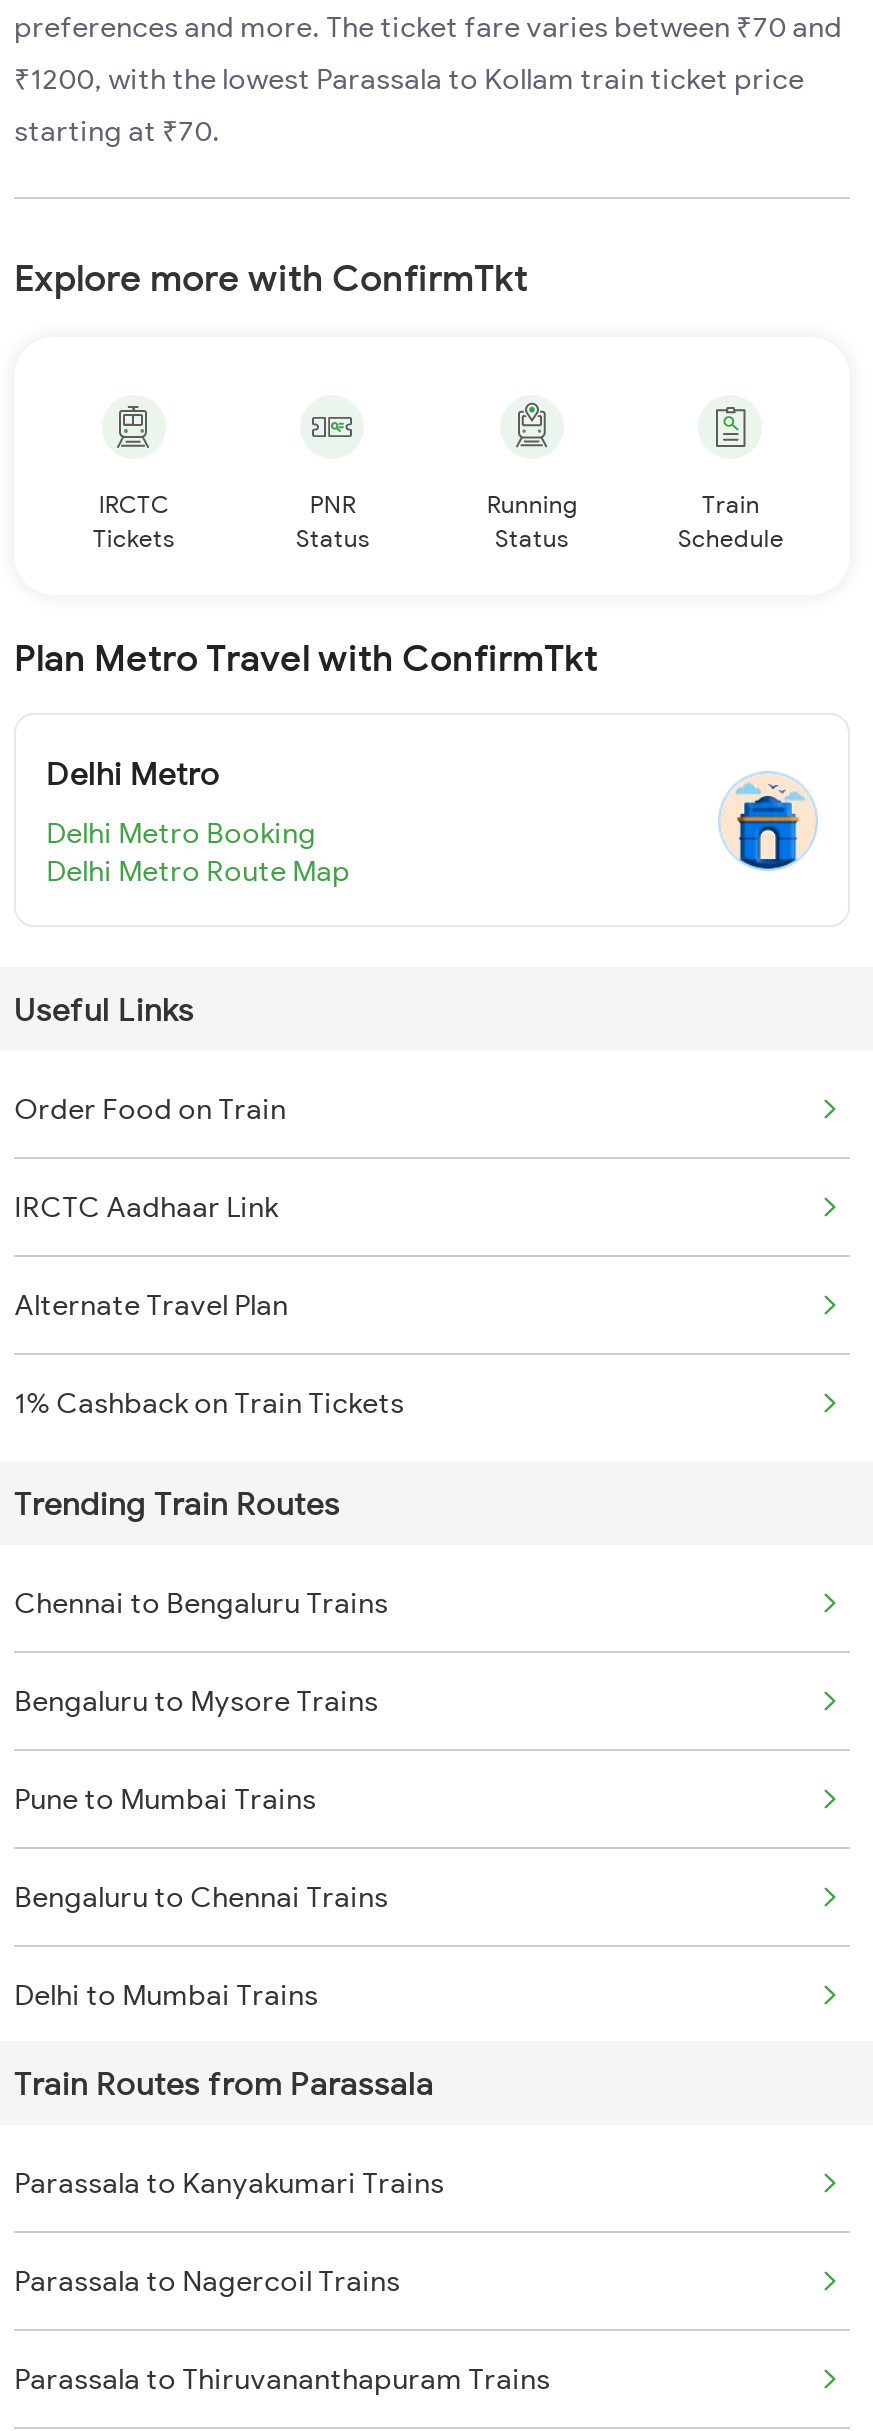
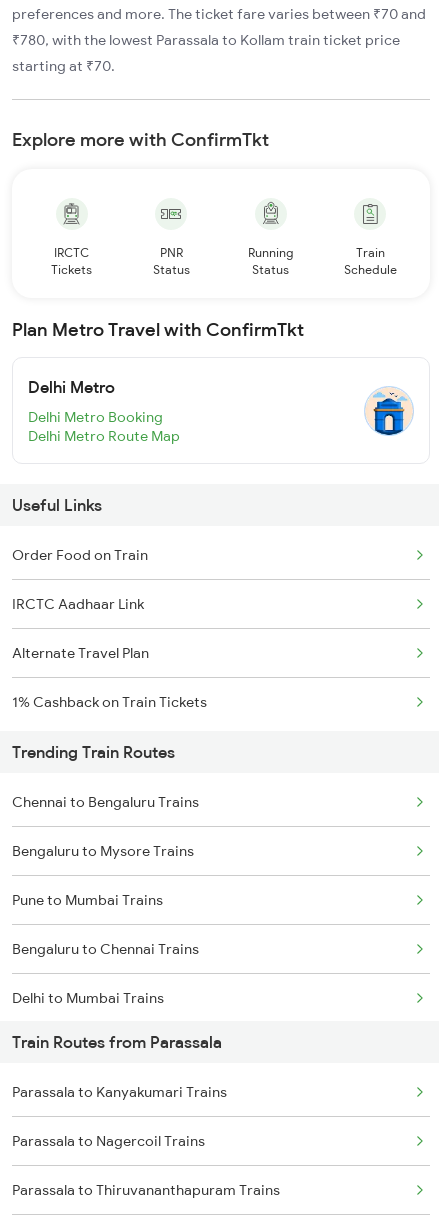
[14,61,804,97] ₹1200, with the lowest Parassala to Kollam train ticket price -> [12,31,400,49] ₹780, with the lowest Parassala to Kollam train ticket price

